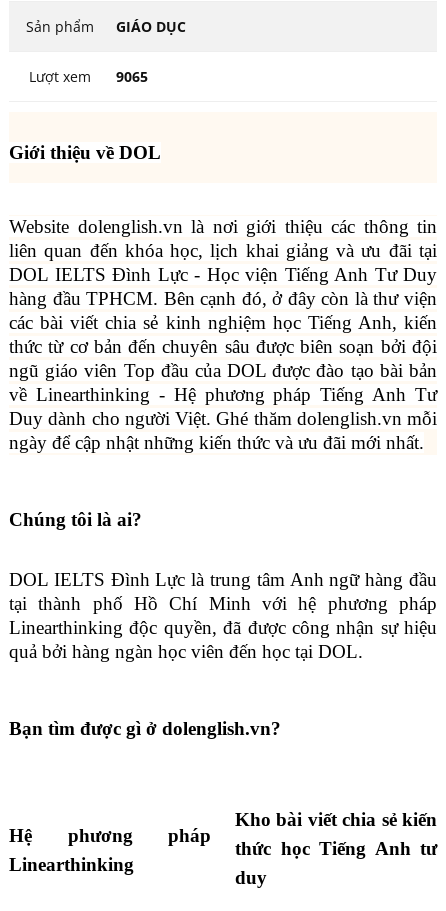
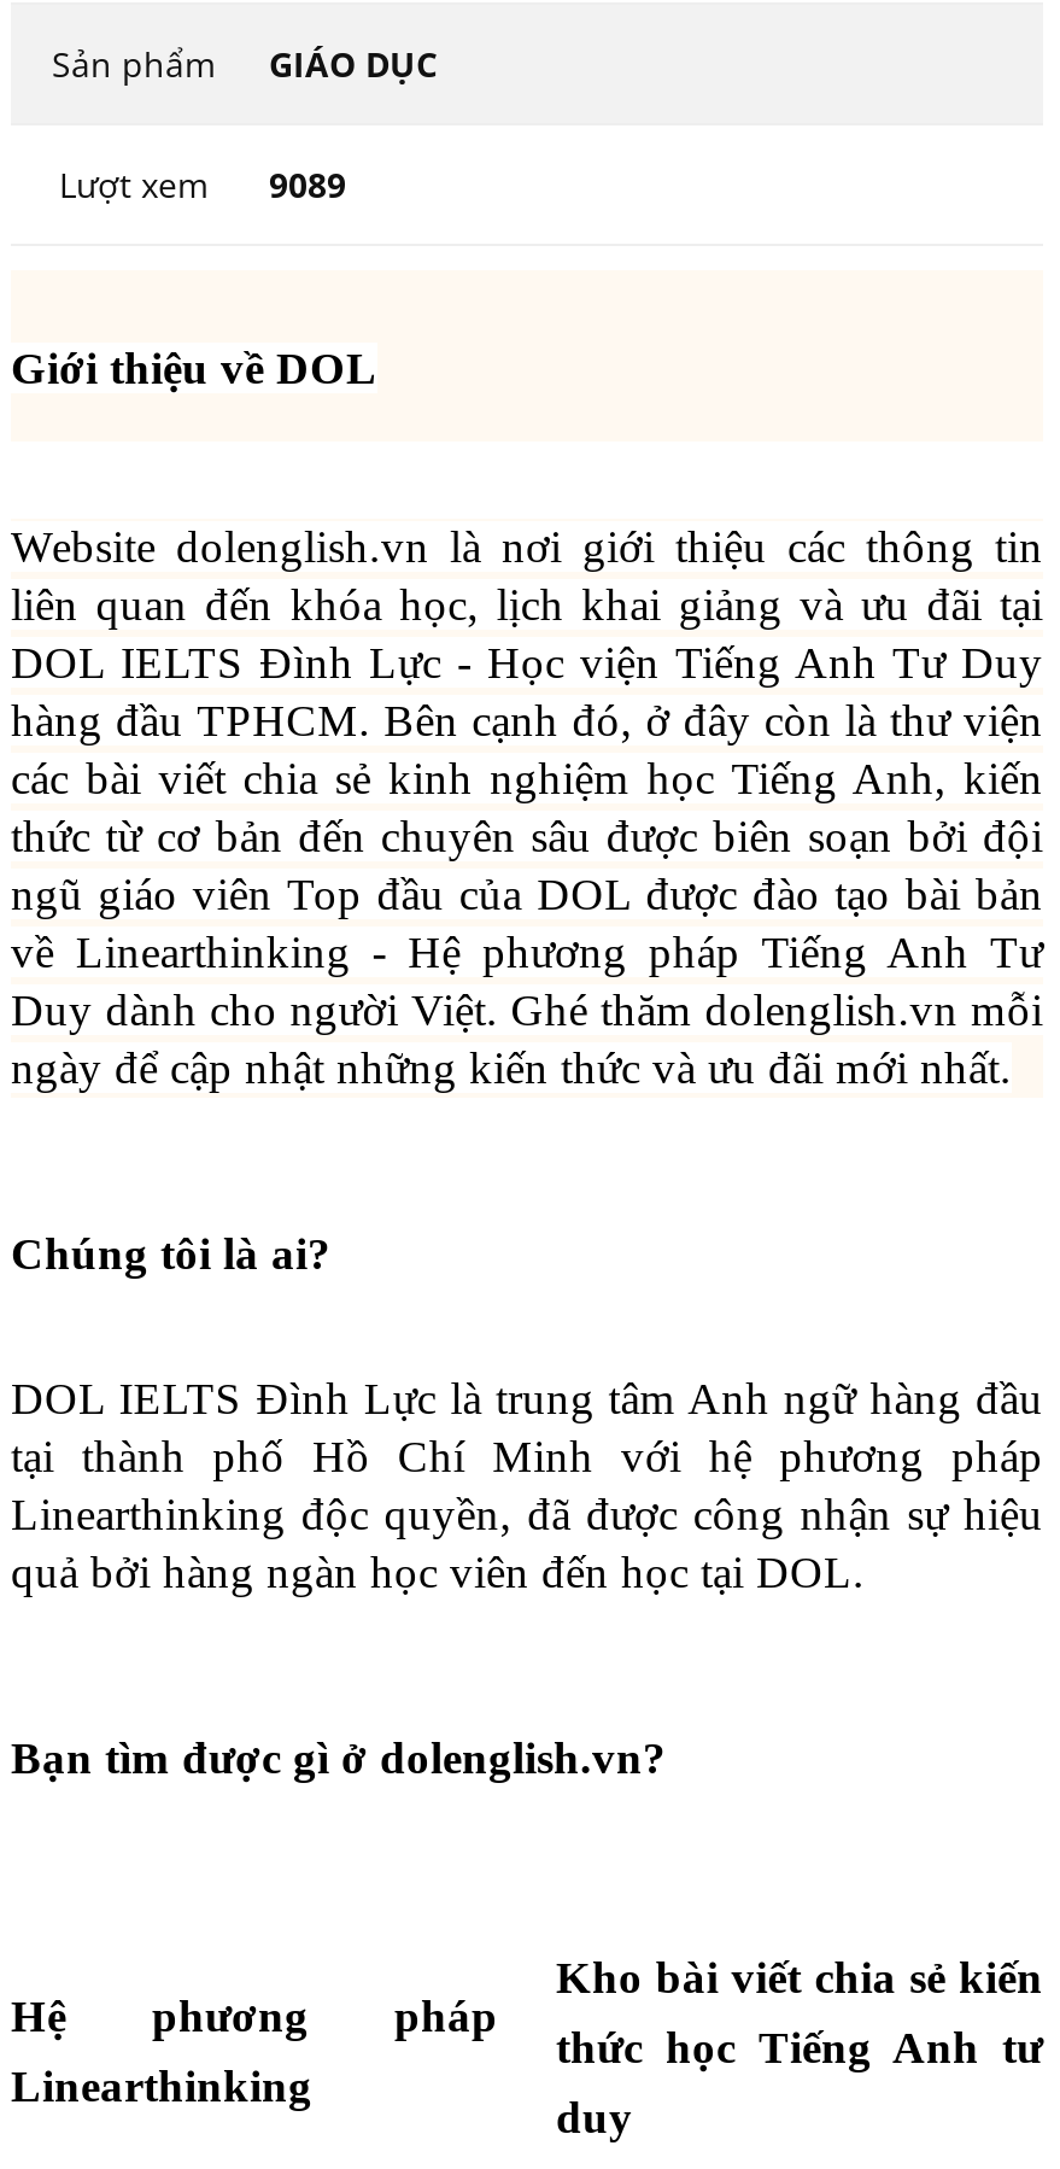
[29,67,148,86] Lượt xem 9065 -> [59,162,346,207] Lượt xem 9089

